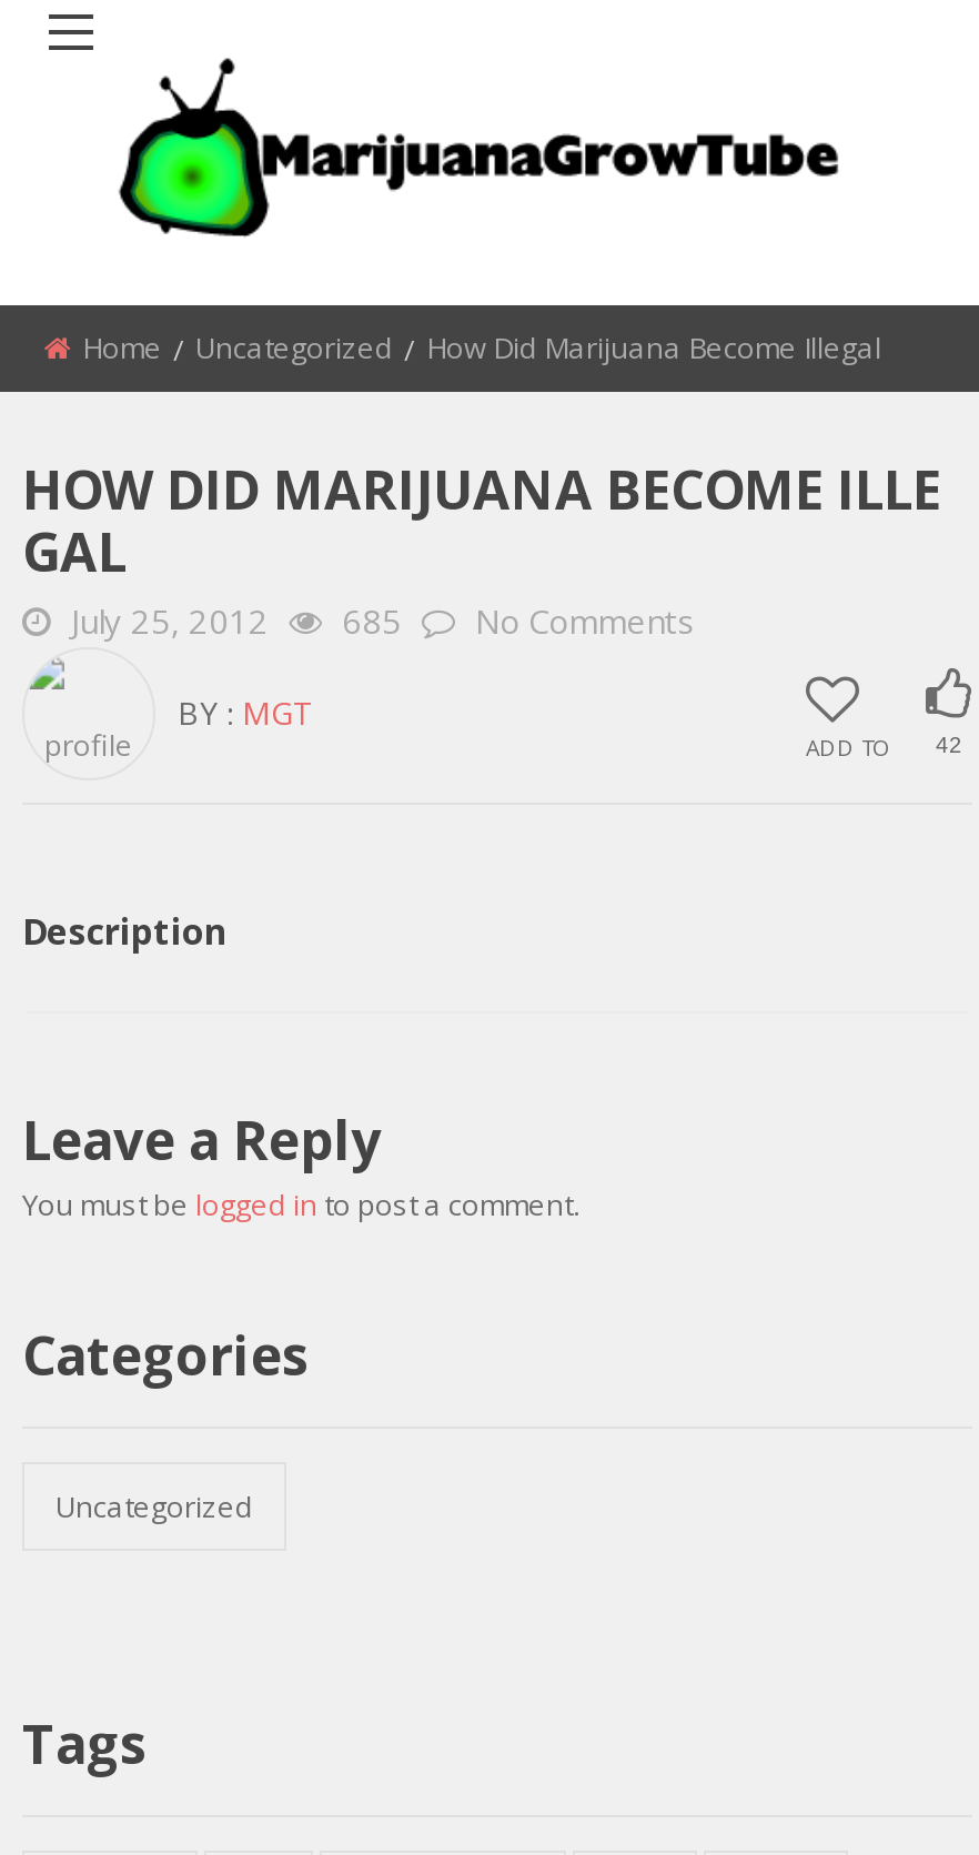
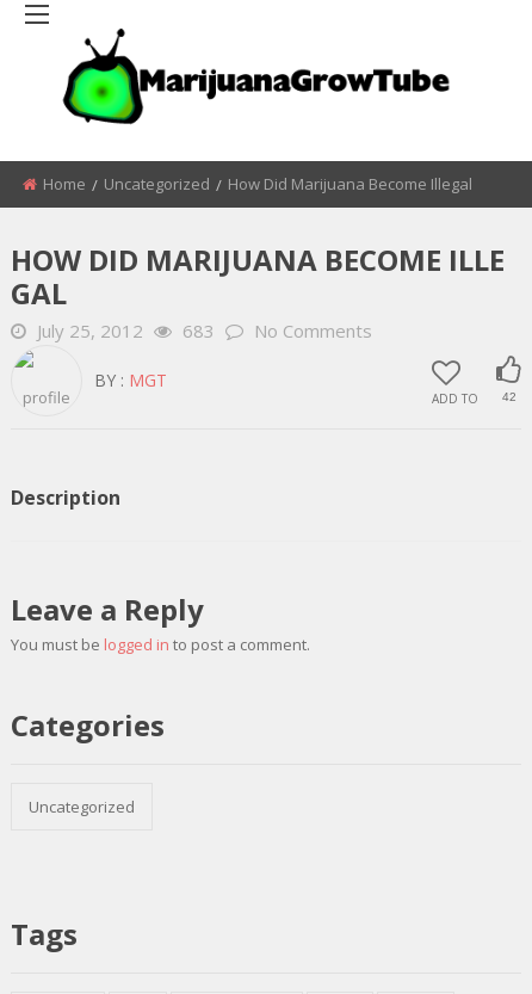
[71,599,695,643] July 25, 2012 685 No Comments -> [37,319,372,343] July 25, 2012 683 No Comments

